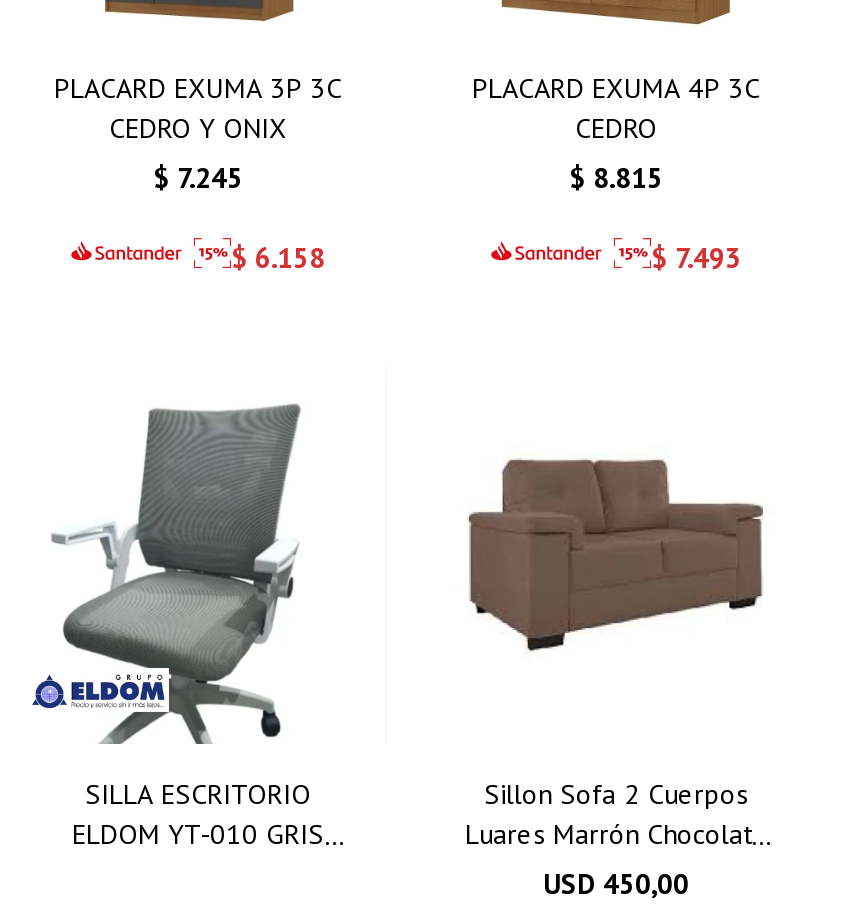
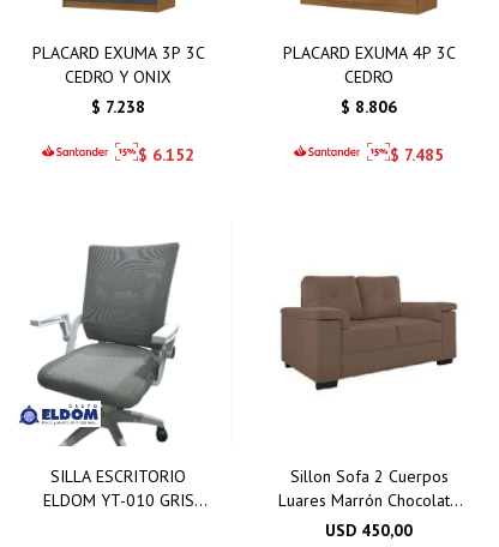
[153,160,243,196] $ 7.245 -> [91,96,145,118] $ 7.238
[569,160,663,196] $ 8.815 -> [341,96,397,118] $ 8.806
[231,240,325,276] $ 6.158 -> [138,144,194,165] $ 6.152
[651,240,741,276] $ 7.493 -> [390,144,444,165] $ 7.485

